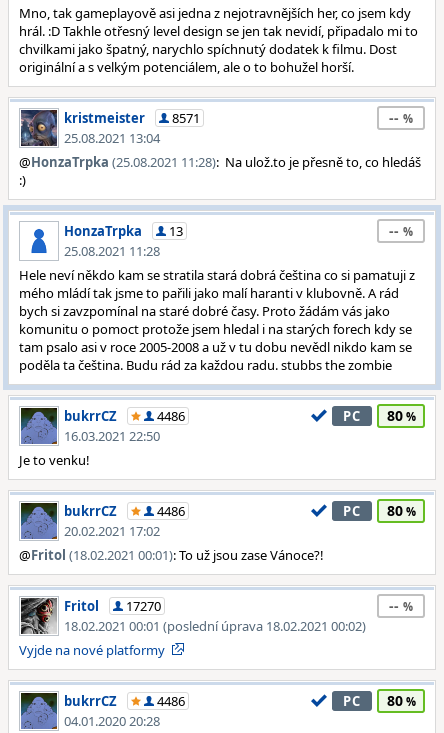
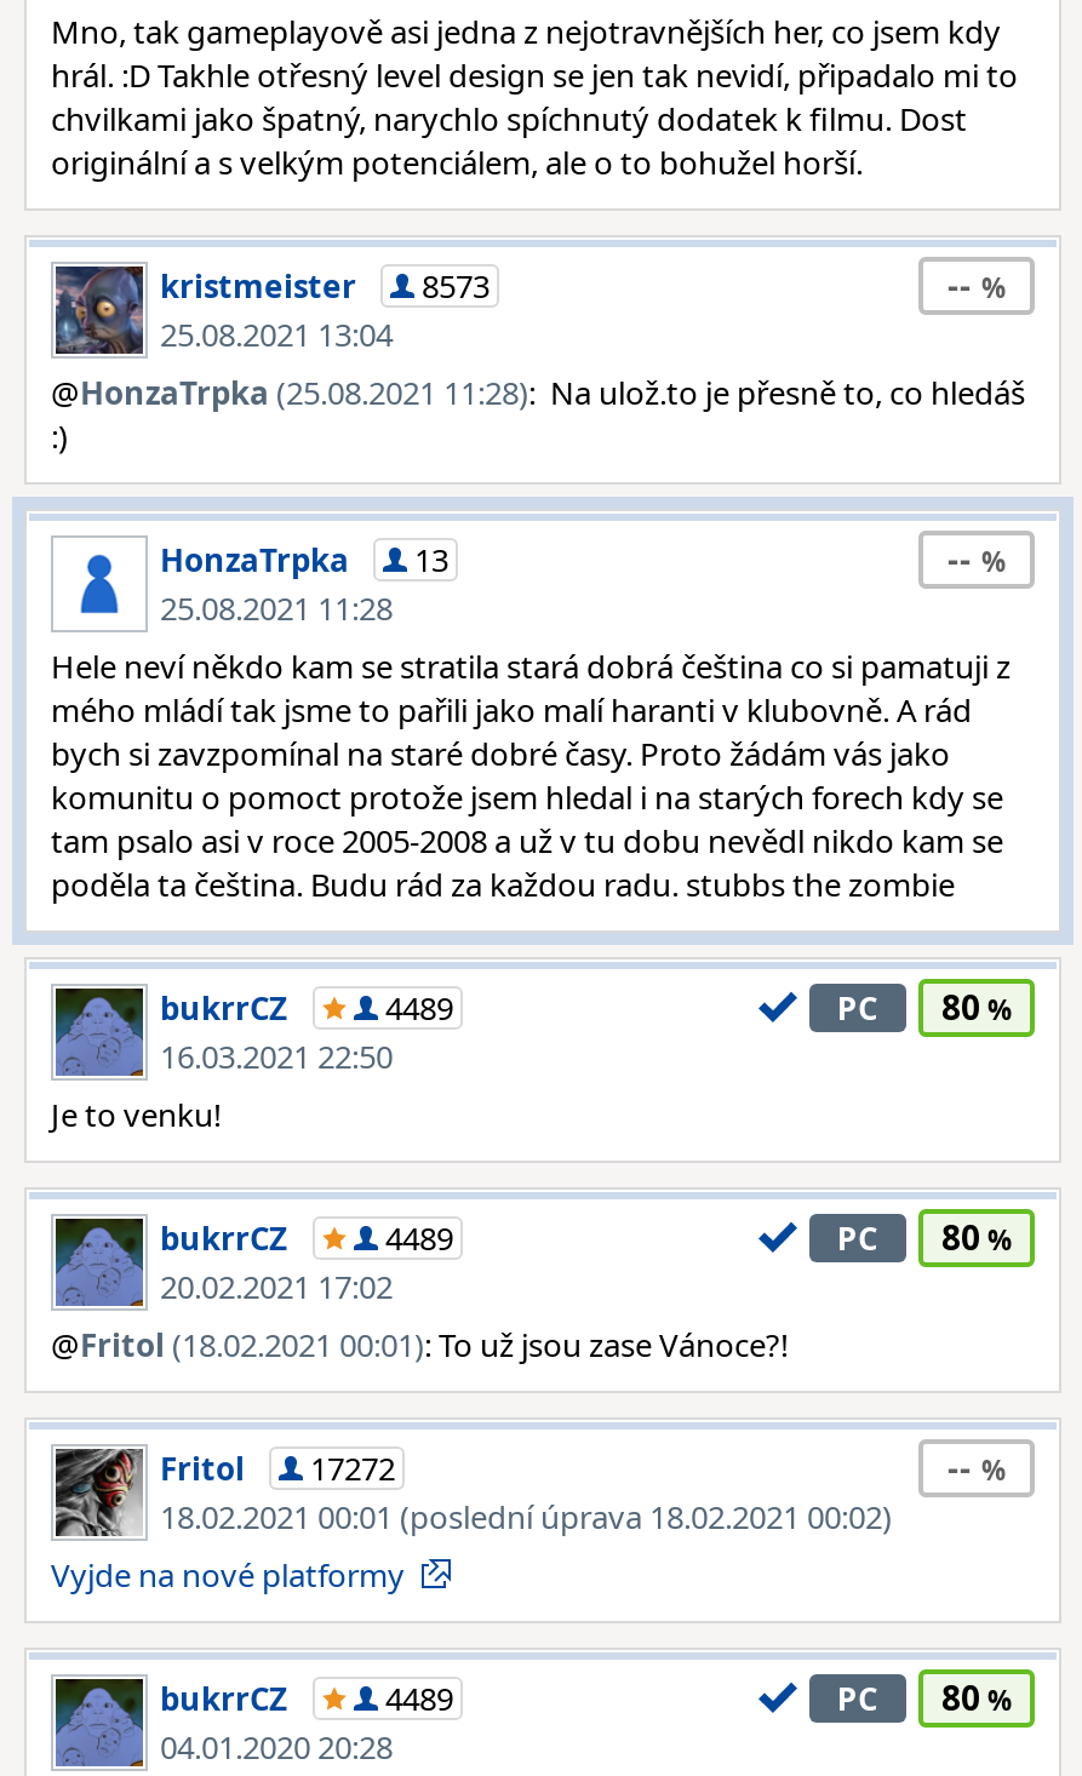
[64,109,200,127] kristmeister 8571 -> [160,264,490,308] kristmeister 8573
[157,407,185,425] 4486 -> [385,986,453,1030] 4489
[157,502,185,520] 4486 -> [385,1216,453,1260] 4489
[64,597,161,615] Fritol 17270 -> [160,1446,395,1490] Fritol 17272
[157,692,185,710] 4486 -> [385,1677,453,1720] 4489

